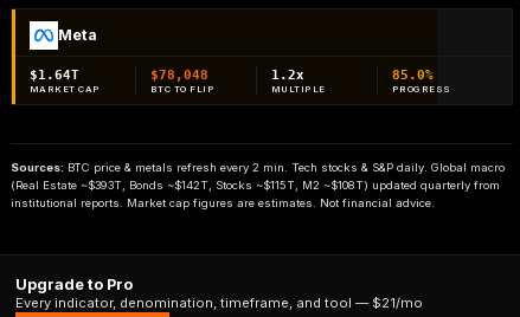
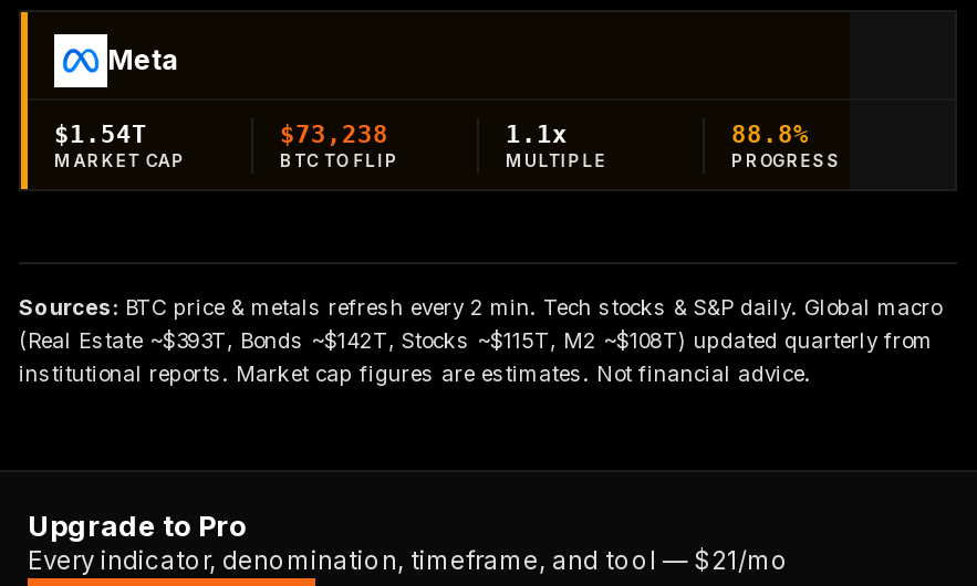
[30,68,79,83] $1.64T -> [54,121,147,150] $1.54T
[150,68,208,83] $78,048 -> [280,121,388,150] $73,238
[271,68,304,83] 1.2x -> [506,121,568,150] 1.1x
[392,68,434,83] 85.0% -> [731,121,809,150] 88.8%

